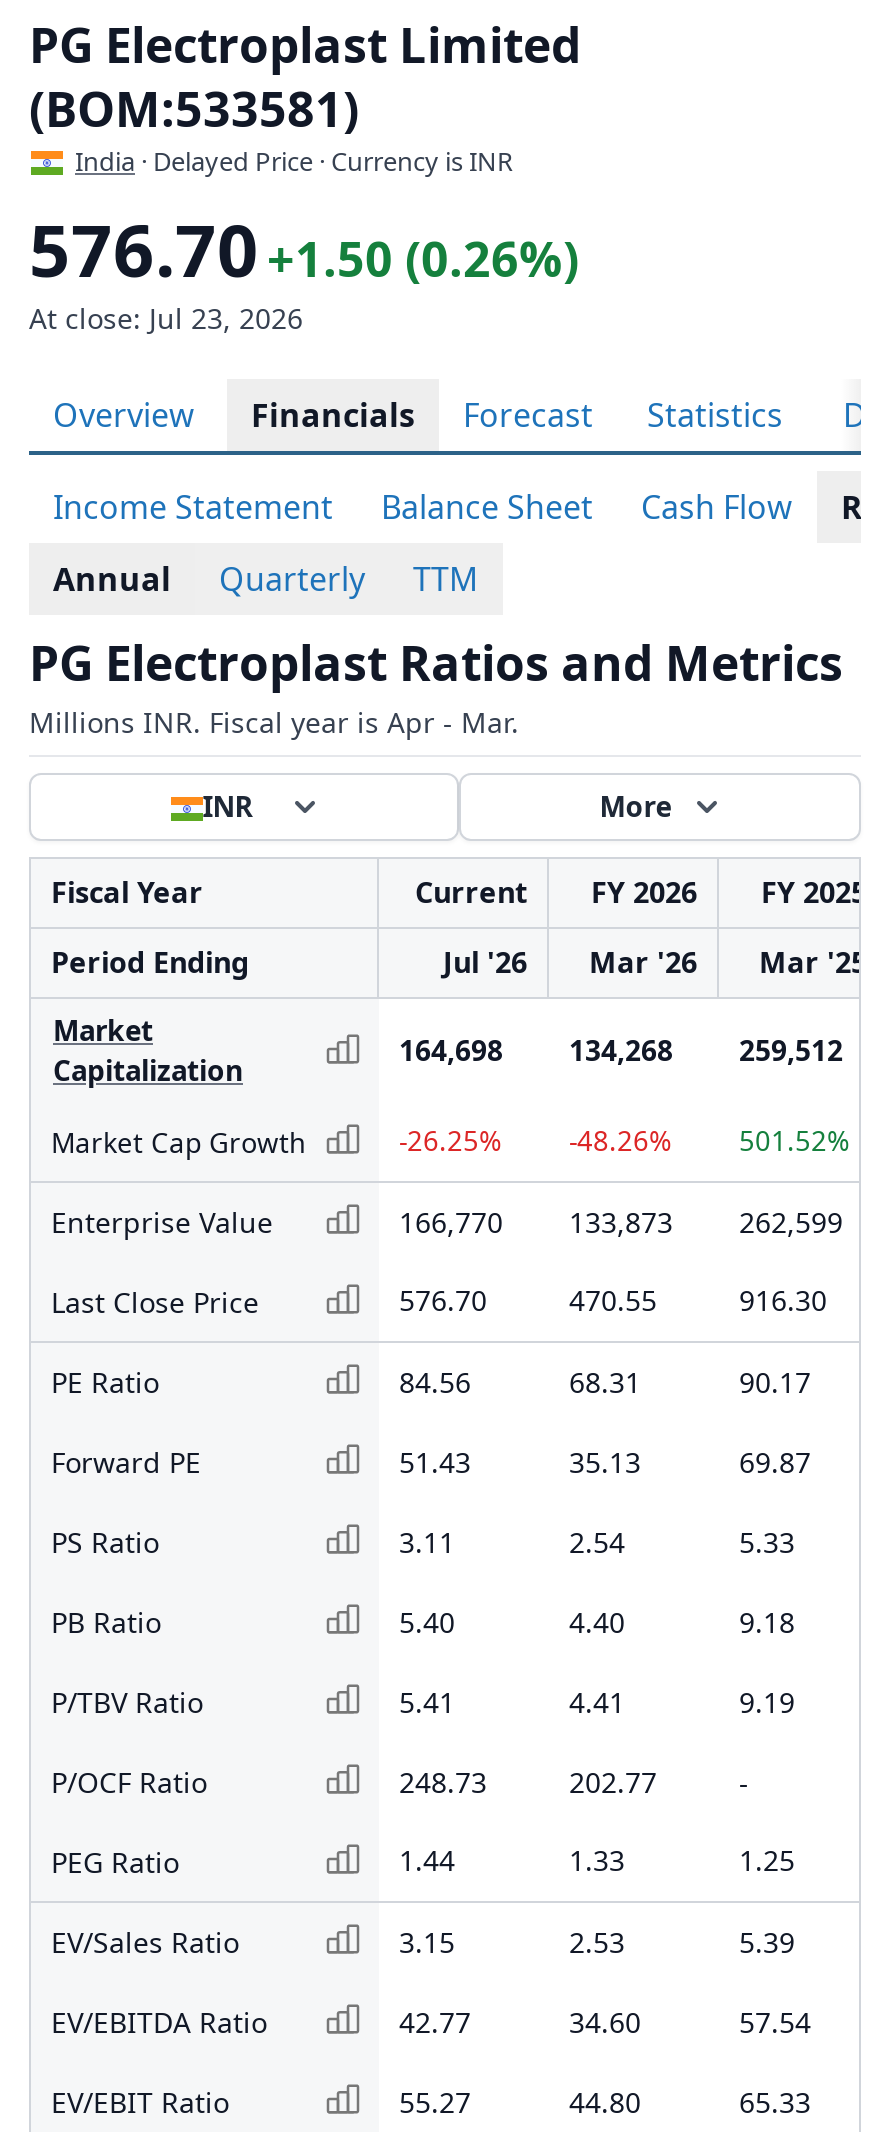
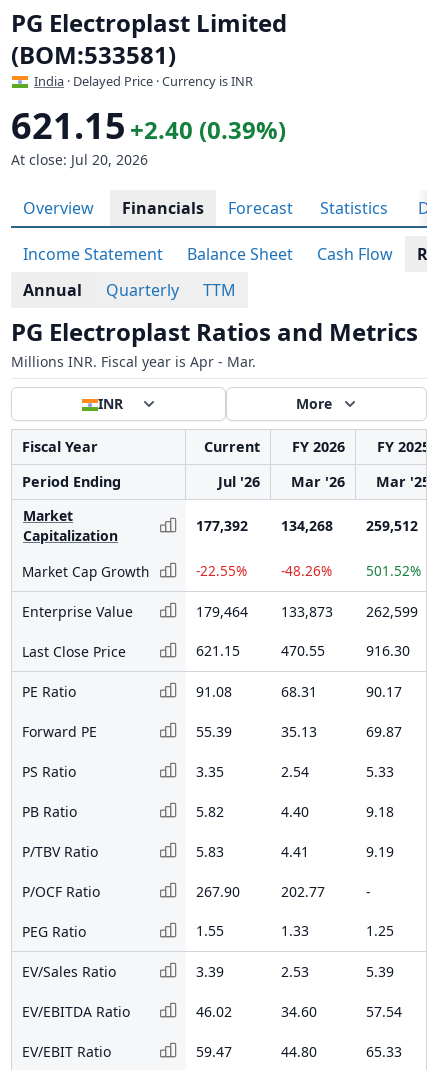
[29,201,579,299] 576.70 +1.50 (0.26%) -> [11,101,286,150] 621.15 +2.40 (0.39%)
[29,299,303,337] At close: Jul 23, 2026 -> [11,150,148,169] At close: Jul 20, 2026
[399,1031,843,1069] 164,698 134,268 259,512 -> [196,516,418,535] 177,392 134,268 259,512
[399,1121,849,1159] -26.25% -48.26% 501.52% -> [196,561,421,580] -22.55% -48.26% 501.52%
[399,1203,843,1241] 166,770 133,873 262,599 -> [196,602,418,621] 179,464 133,873 262,599
[399,1281,487,1319] 576.70 -> [196,641,240,660] 621.15
[399,1363,471,1401] 84.56 -> [196,682,232,701] 91.08
[399,1443,471,1481] 51.43 -> [196,722,232,741] 55.39
[399,1523,455,1561] 3.11 -> [196,762,224,781] 3.35
[399,1603,455,1641] 5.40 -> [196,802,224,821] 5.82
[399,1683,455,1721] 5.41 -> [196,842,224,861] 5.83
[399,1763,487,1801] 248.73 -> [196,882,240,901] 267.90
[399,1841,455,1879] 1.44 -> [196,921,224,940] 1.55
[399,1923,455,1961] 3.15 -> [196,962,224,981] 3.39
[399,2003,471,2041] 42.77 -> [196,1002,232,1021] 46.02
[399,2083,471,2121] 55.27 -> [196,1042,232,1061] 59.47

